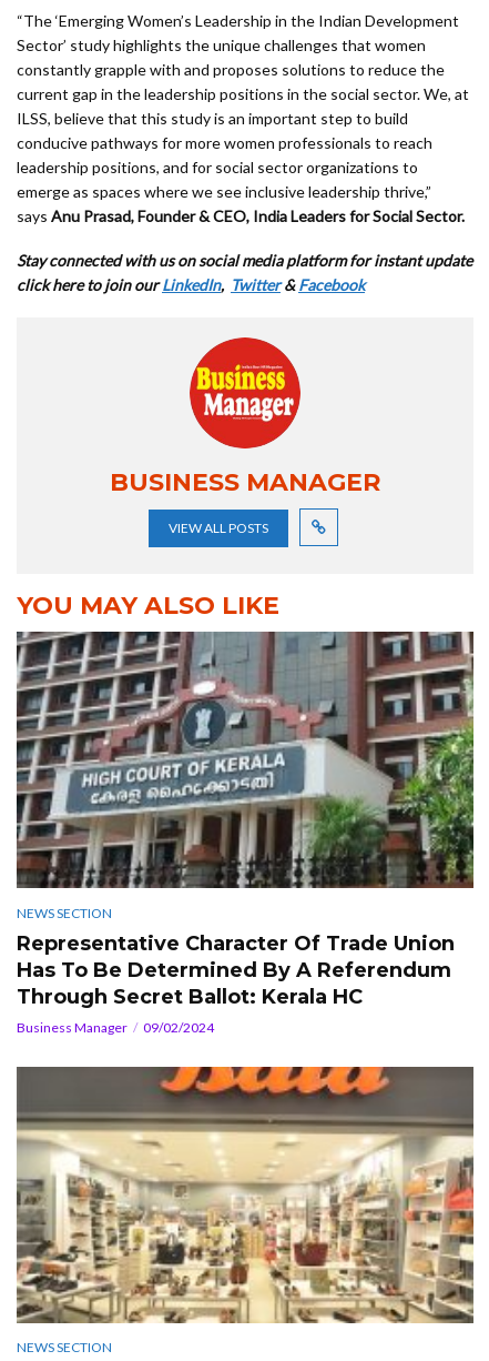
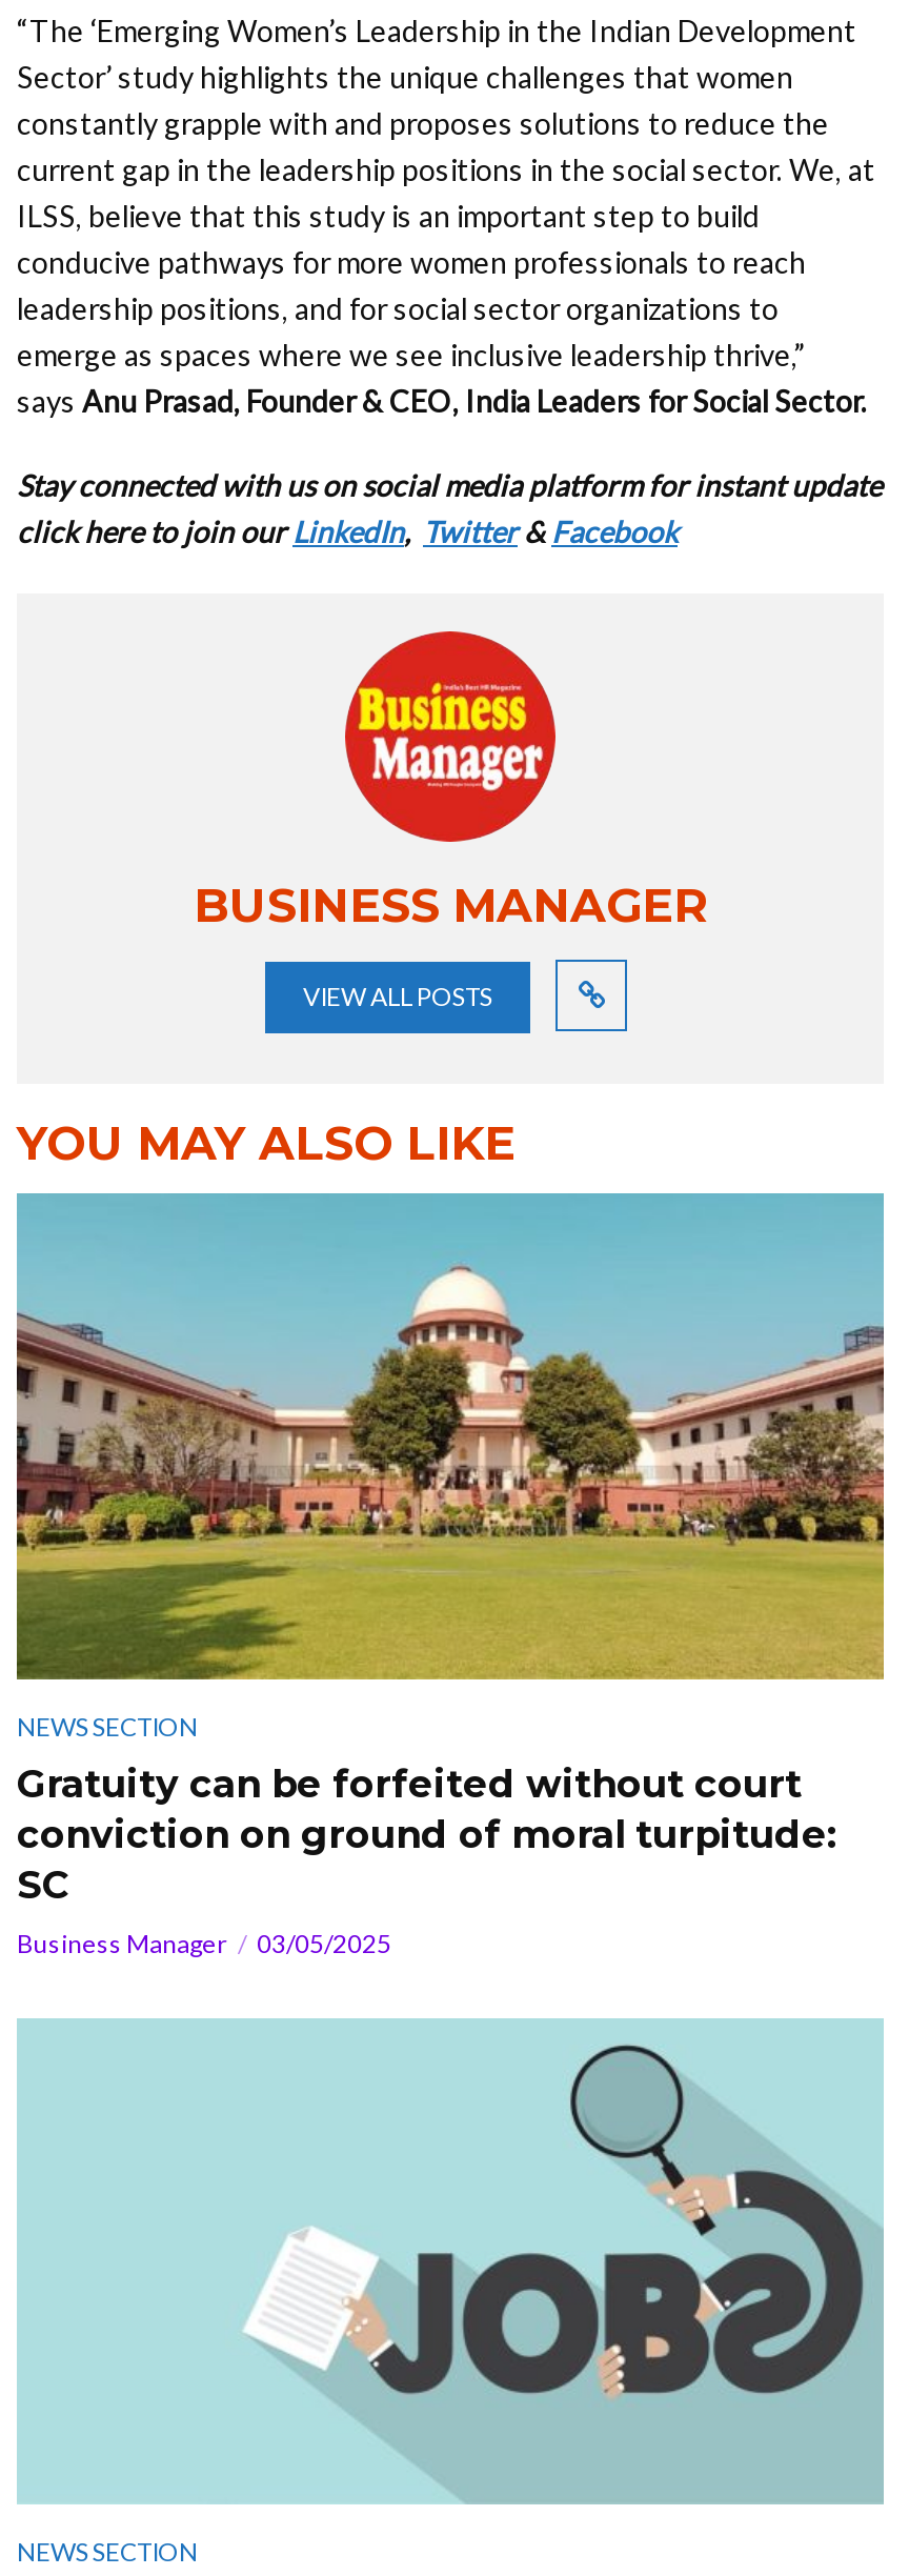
[16,631,475,1009] [image] | Representative Character Of Trade Union | Has To Be Determined By A Referendum | Through Secret Ballot: Kerala HC -> [15,1192,886,1908] [image] | Gratuity can be forfeited without court | conviction on ground of moral turpitude: | SC
[17,1019,214,1036] Business Manager 09/02/2024 -> [17,1927,391,1959] Business Manager 03/05/2025
[16,1066,475,1324] [image] -> [17,2017,886,2505] [image]

